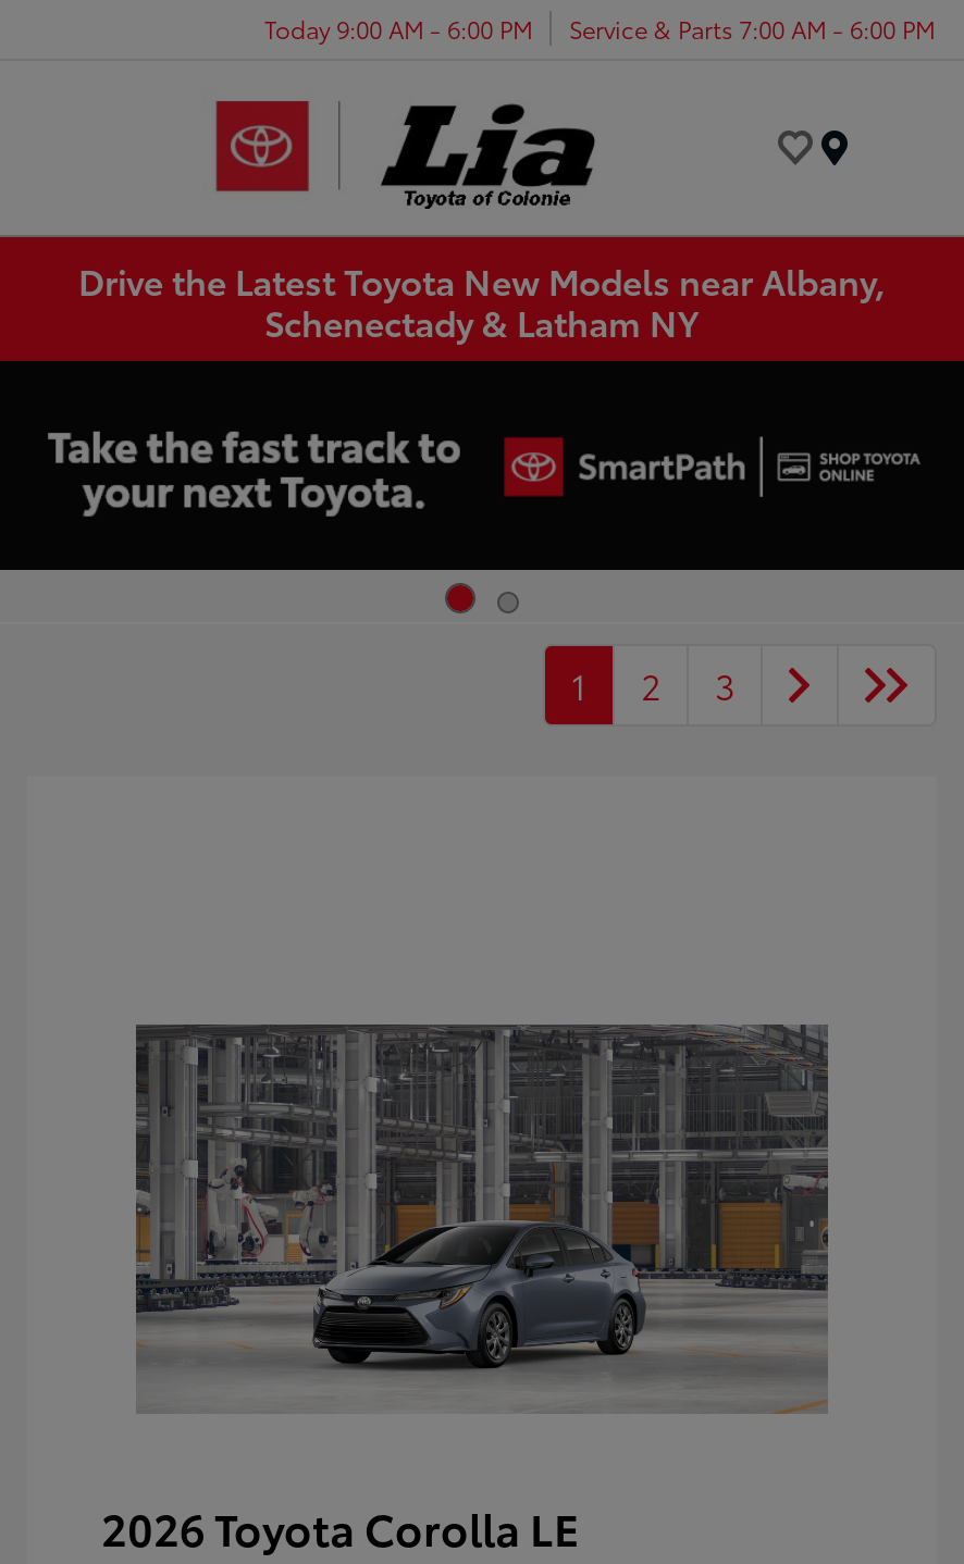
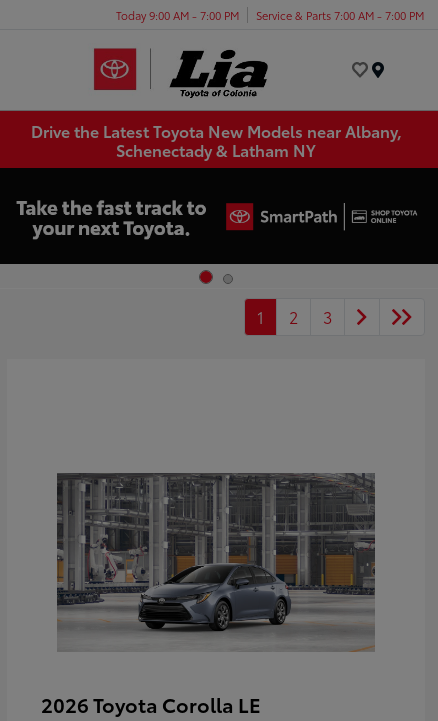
[264,10,532,45] Today 9:00 AM - 6:00 PM -> [116,6,239,22] Today 9:00 AM - 7:00 PM
[569,10,935,45] Service & Parts 7:00 AM - 6:00 PM -> [256,6,424,22] Service & Parts 7:00 AM - 7:00 PM

